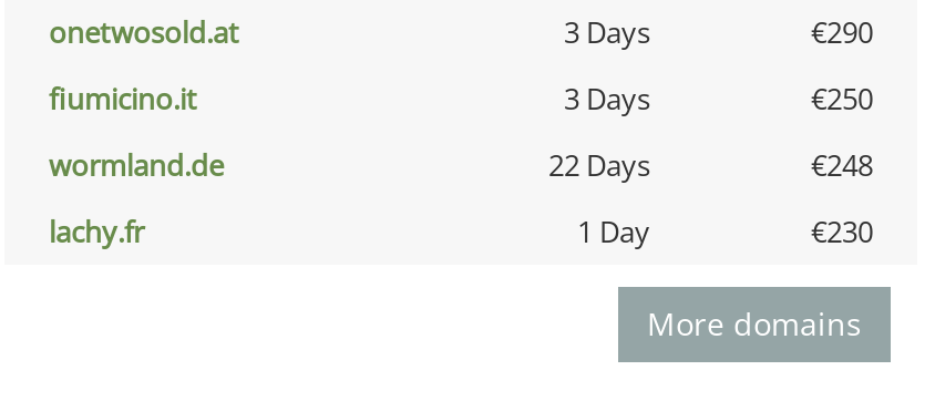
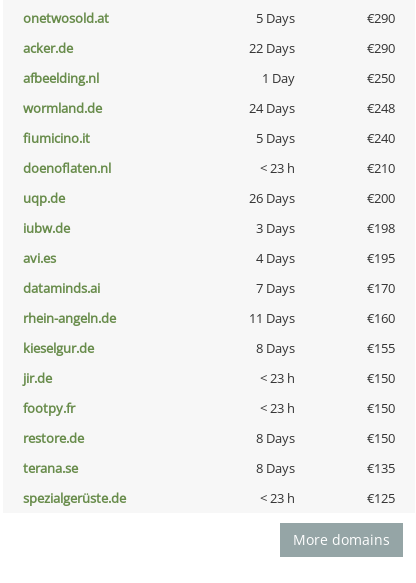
[564,12,650,52] 3 Days -> [255,9,294,27] 5 Days
[49,79,650,119] fiumicino.it | 3 Days -> [23,39,395,87] acker.de | 22 Days | €290 | afbeelding.nl | 1 Day
[548,145,650,185] 22 Days -> [248,99,294,117] 24 Days
[49,212,873,251] lachy.fr | 1 Day | €230 -> [23,129,395,507] fiumicino.it | 5 Days | €240 | doenoflaten.nl | < 23 h | €210 | uqp.de | 26 Days | €200 | iubw.de | 3 Days | €198 | avi.es | 4 Days | €195 | dataminds.ai | 7 Days | €170 | rhein-angeln.de | 11 Days | €160 | kieselgur.de | 8 Days | €155 | jir.de | < 23 h | €150 | footpy.fr | < 23 h | €150 | restore.de | 8 Days | €150 | terana.se | 8 Days | €135 | spezialgerüste.de | < 23 h | €125

